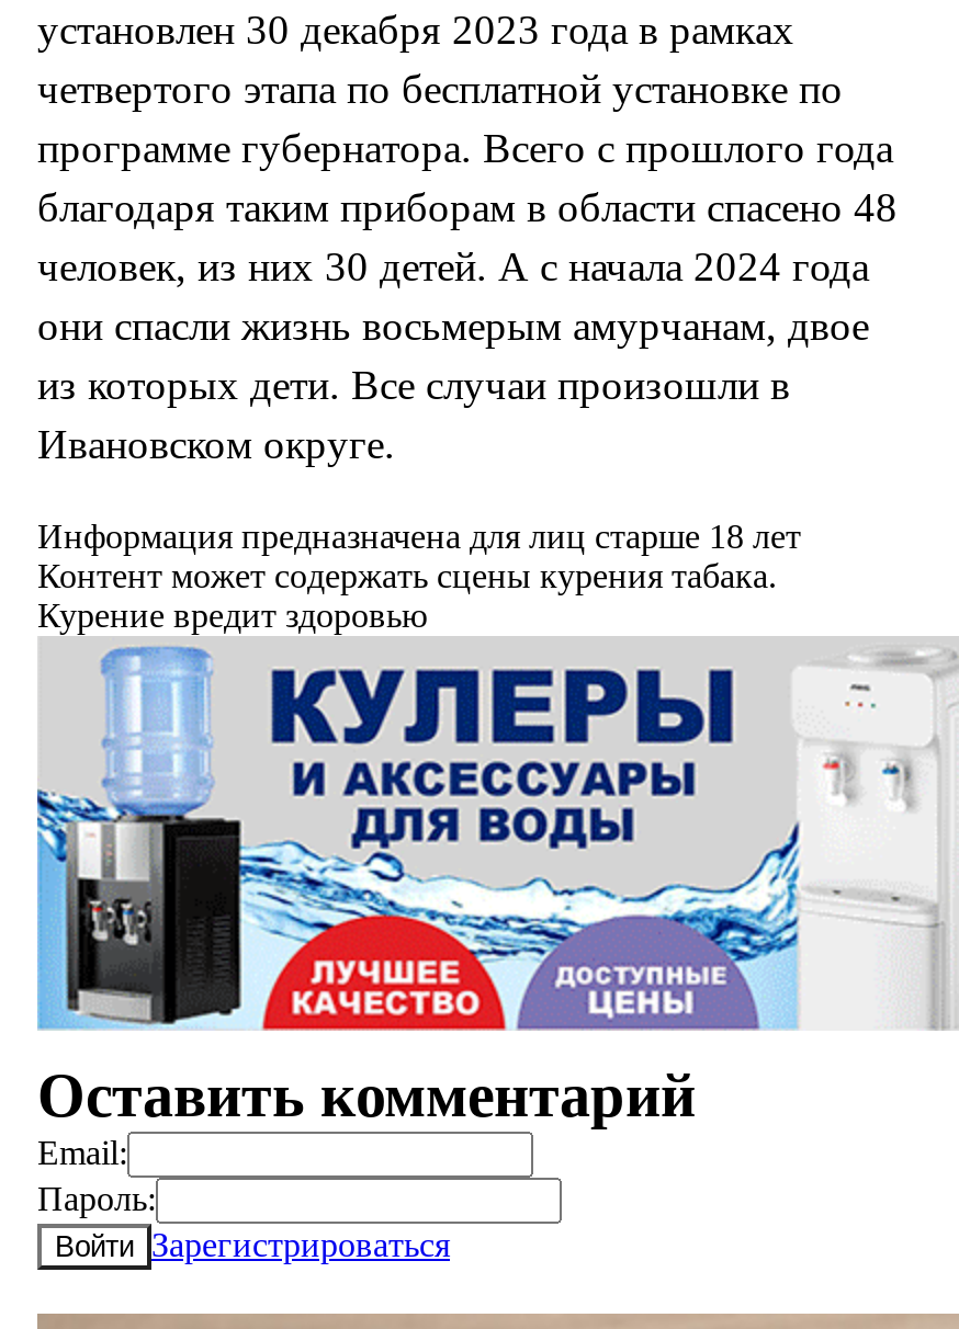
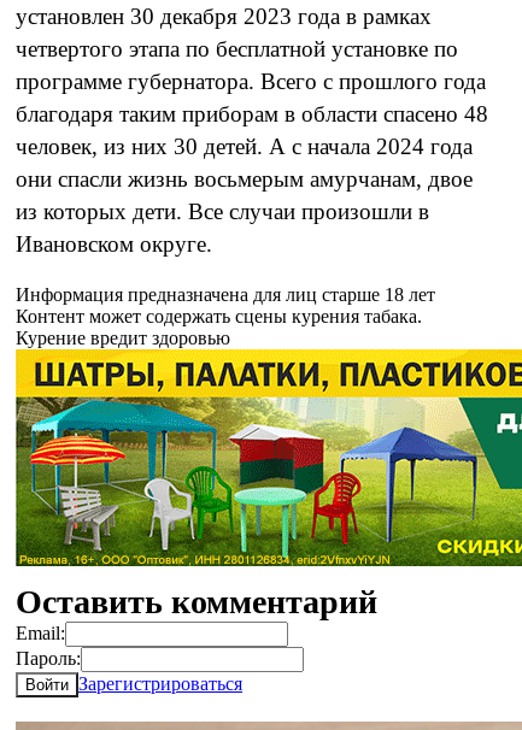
[35,636,952,1033] [image] -> [14,348,518,567] [image]

